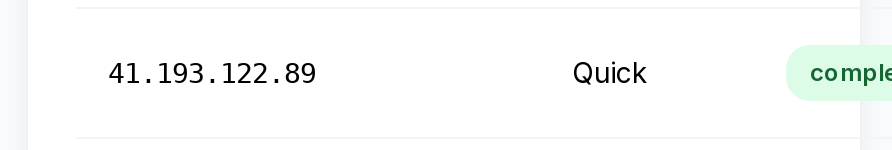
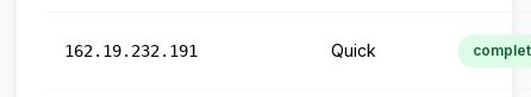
[108,57,316,89] 41.193.122.89 -> [64,41,198,60] 162.19.232.191

